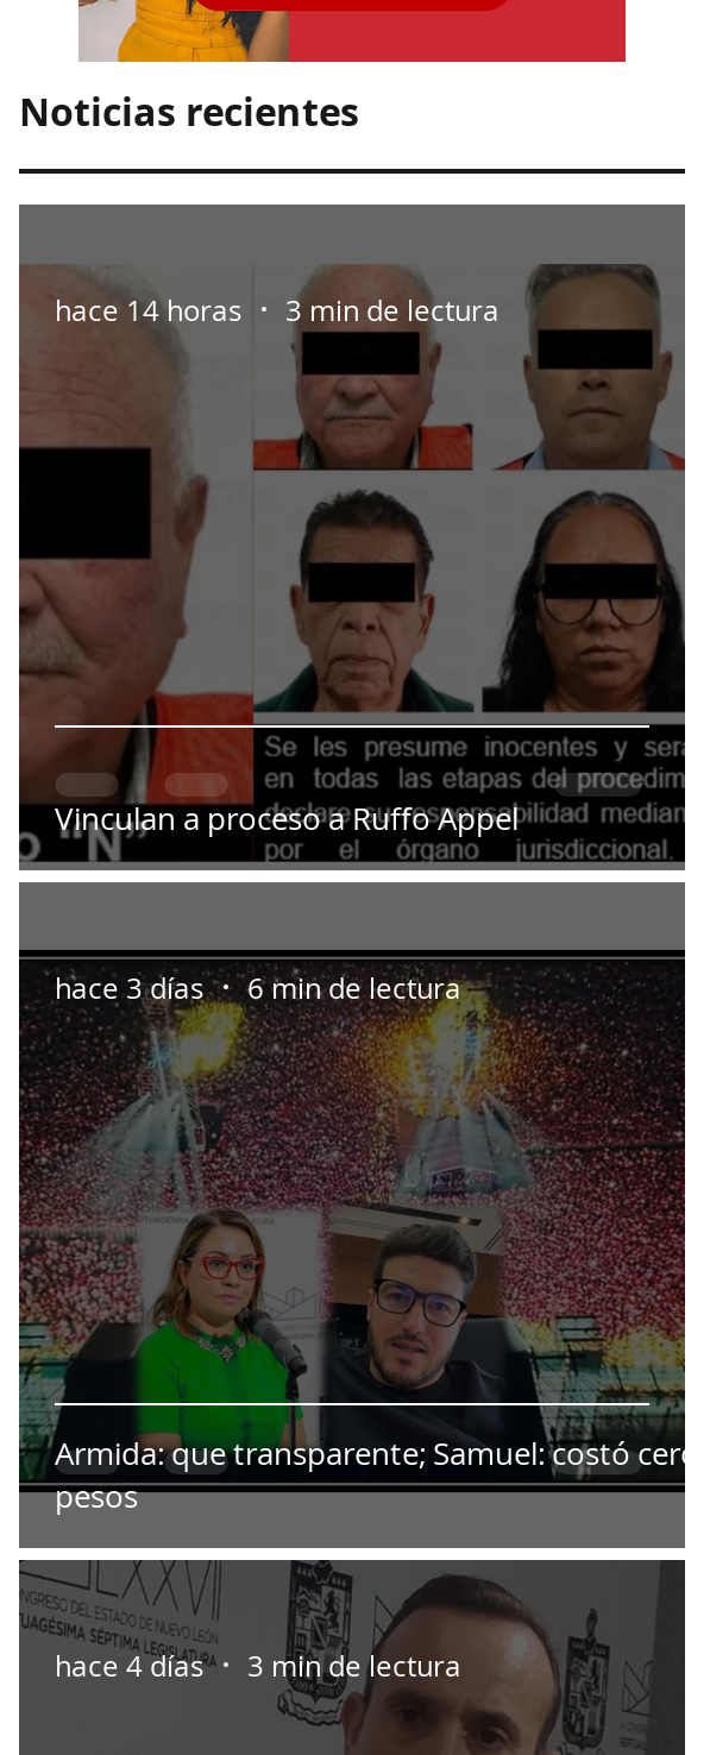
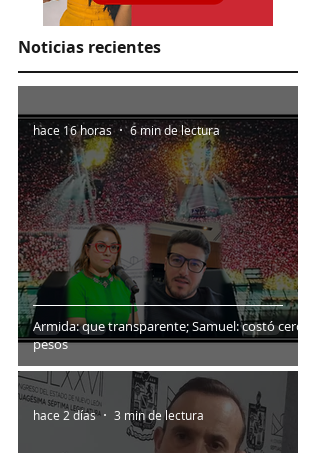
[19,264,687,839] [image] | Vinculan a proceso a Ruffo Appel -> none
[55,290,499,328] hace 14 horas | 3 min de lectura -> none
[55,968,461,1006] hace 3 días 6 min de lectura -> [33,122,220,138] hace 16 horas 6 min de lectura
[55,1646,461,1684] hace 4 días 3 min de lectura -> [33,407,204,423] hace 2 días 3 min de lectura

